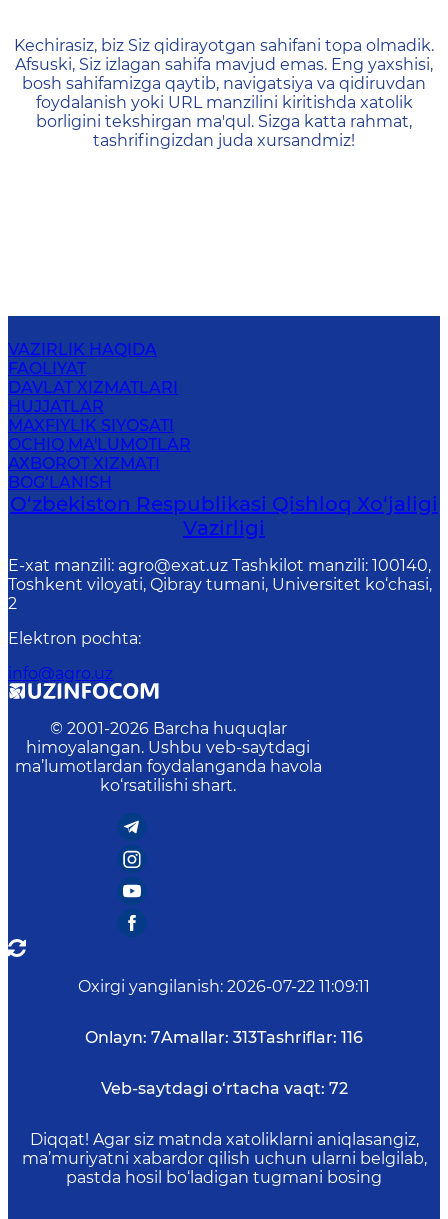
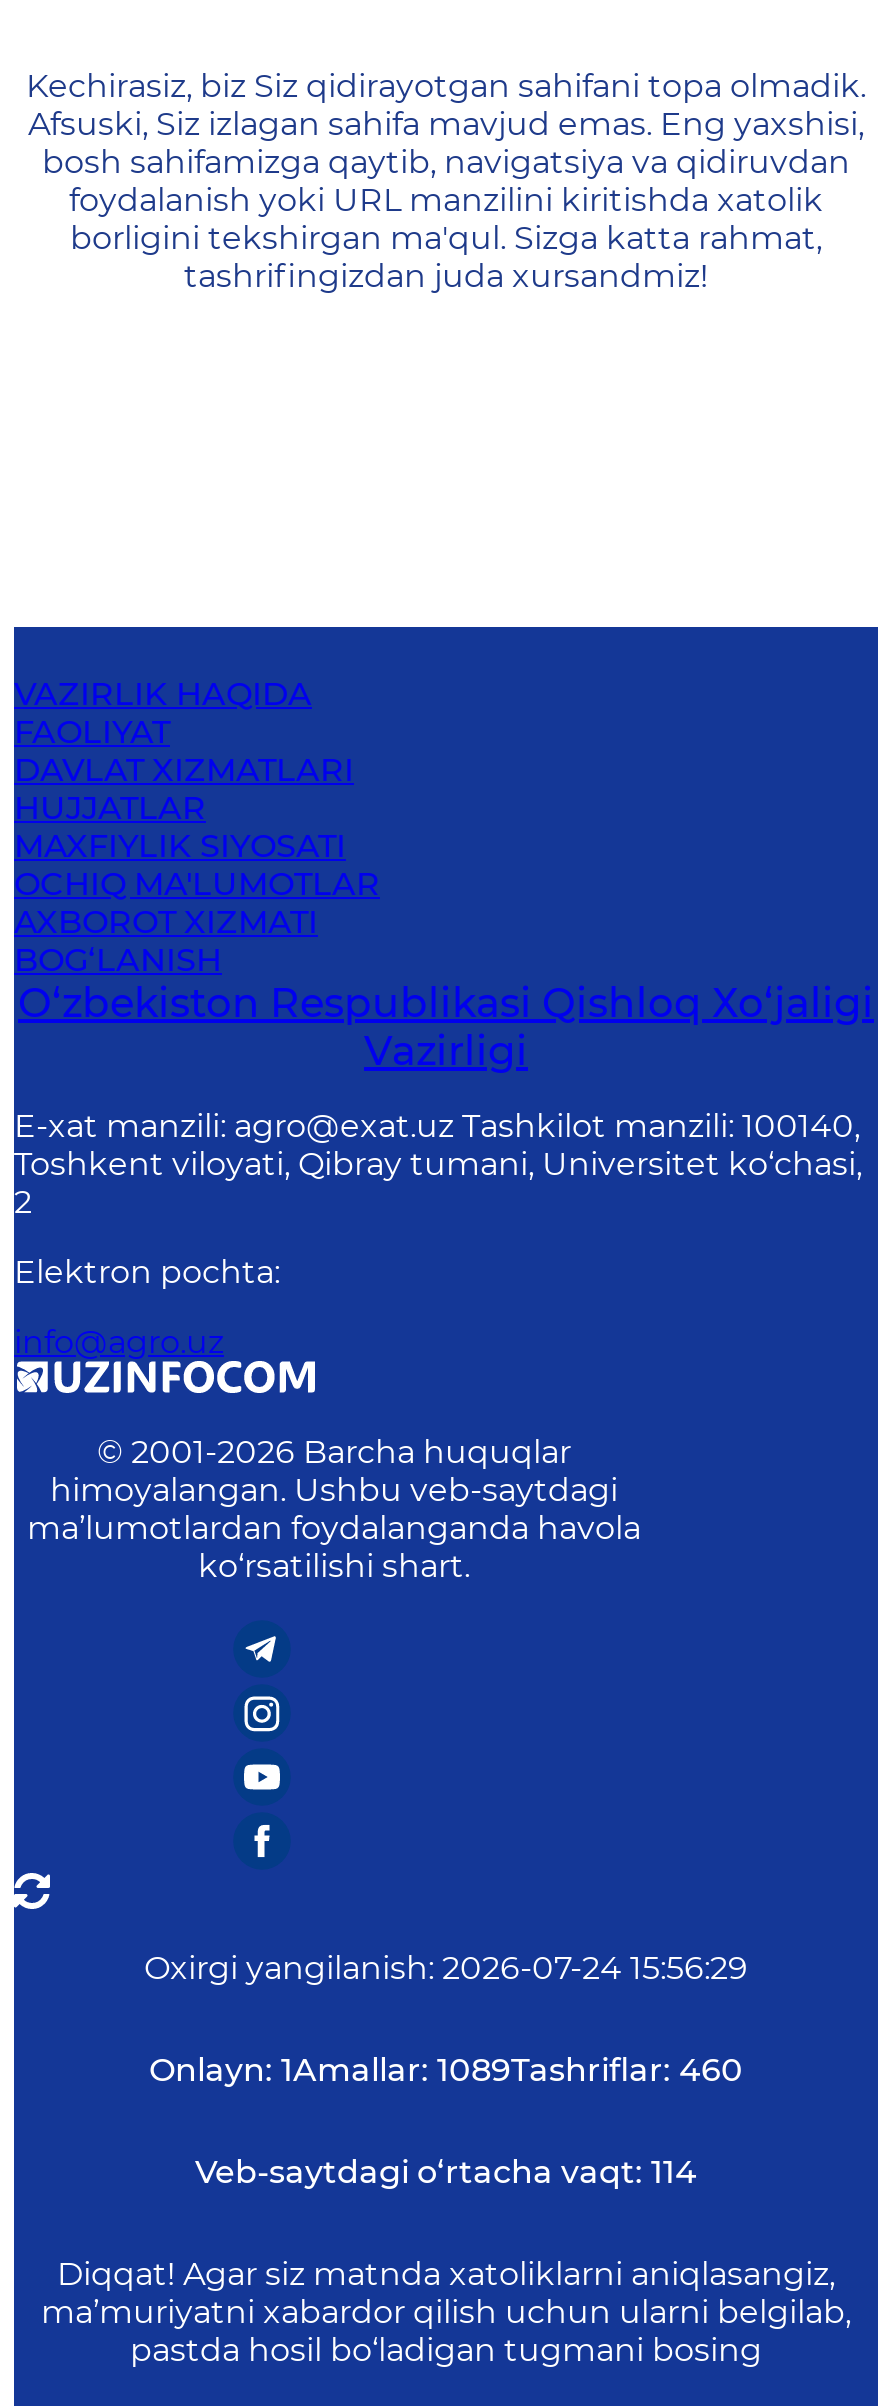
[78,977,370,996] Oxirgi yangilanish: 2026-07-22 11:09:11 -> [144,1949,748,1987] Oxirgi yangilanish: 2026-07-24 15:56:29
[85,1028,363,1047] Onlayn: 7Amallar: 313Tashriflar: 116 -> [149,2051,743,2089] Onlayn: 1Amallar: 1089Tashriflar: 460
[100,1079,347,1098] Veb-saytdagi o‘rtacha vaqt: 72 -> [195,2153,697,2191] Veb-saytdagi o‘rtacha vaqt: 114

